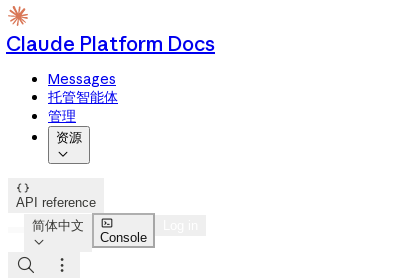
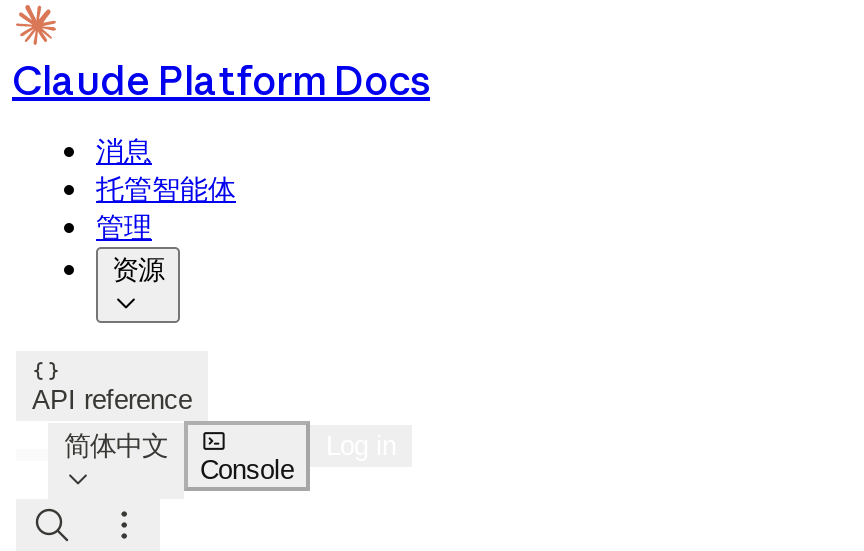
[48,70,116,88] Messages -> [96,133,152,169] 消息

